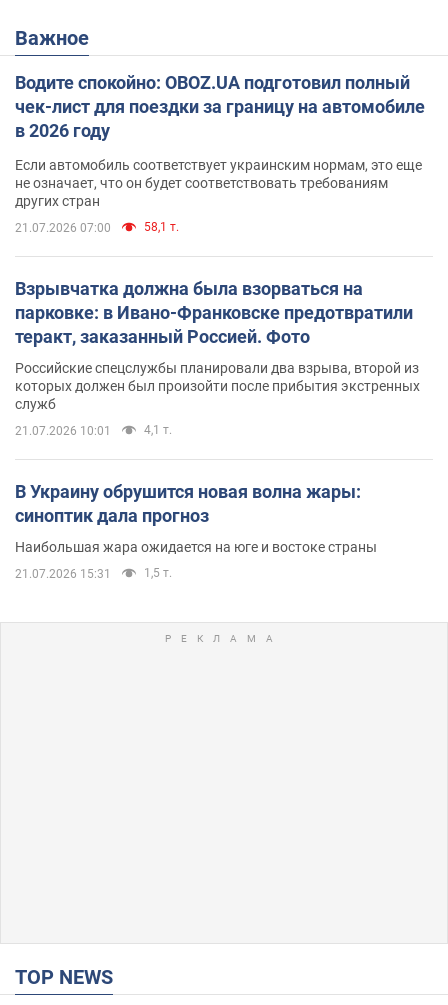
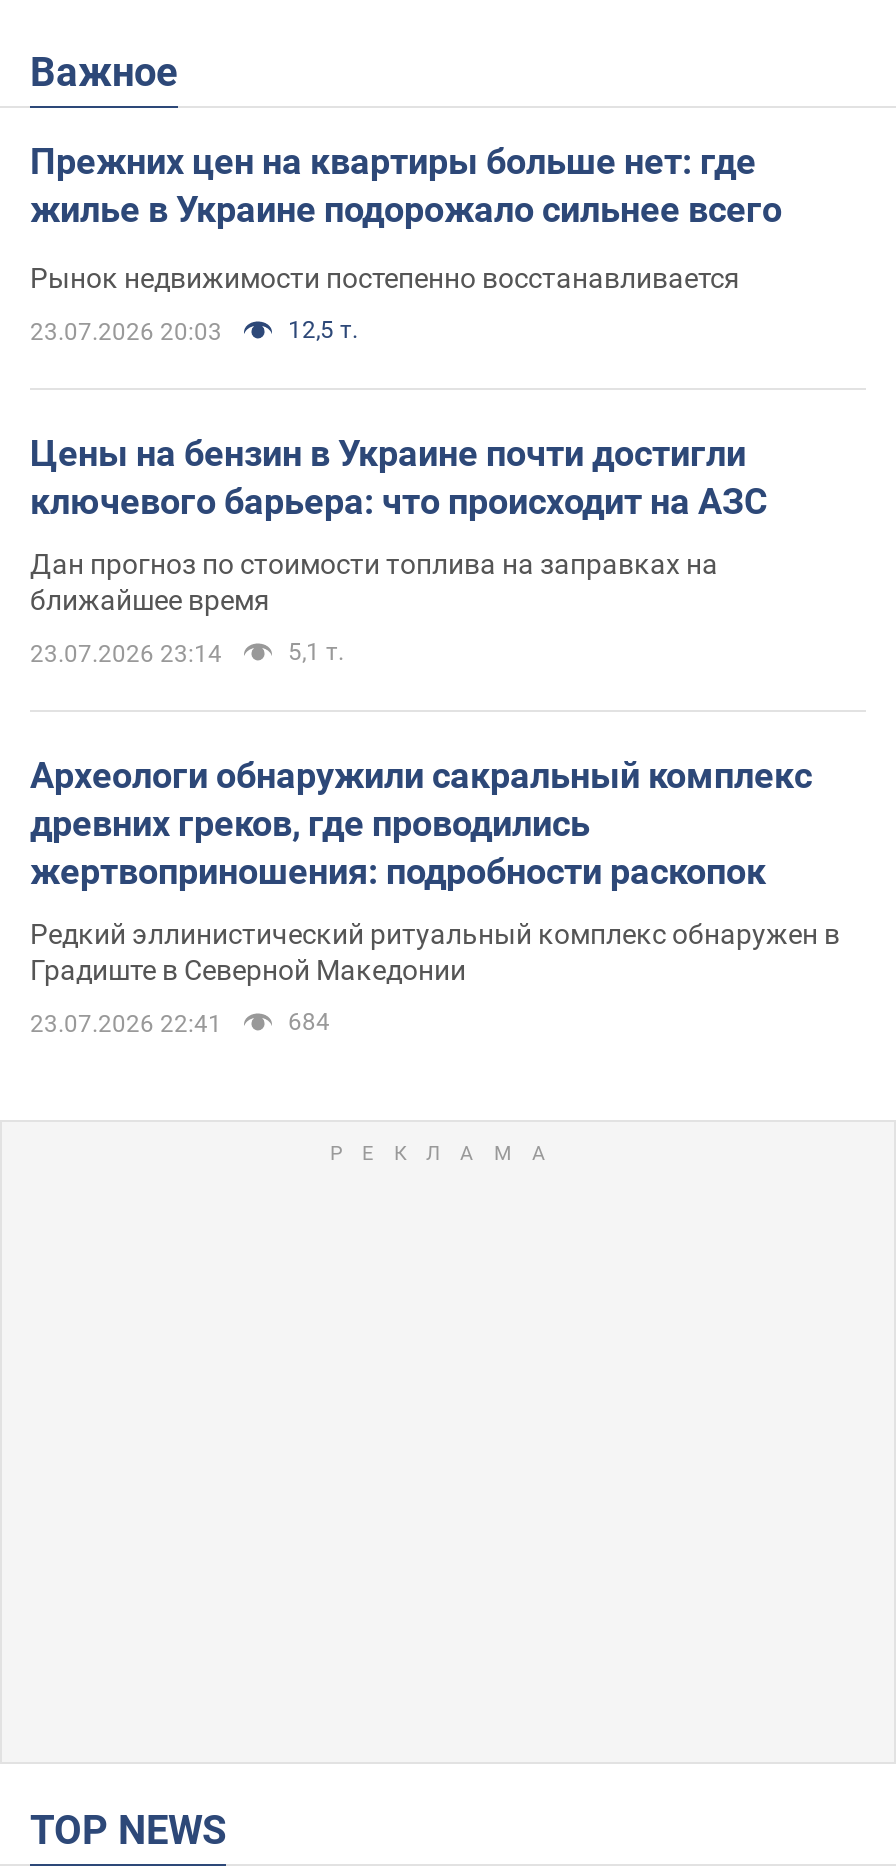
[15,72,425,141] Водите спокойно: OBOZ.UA подготовил полный | чек-лист для поездки за границу на автомобиле | в 2026 году -> [30,139,782,229] Прежних цен на квартиры больше нет: где | жилье в Украине подорожало сильнее всего
[15,157,422,209] Если автомобиль соответствует украинским нормам, это еще | не означает, что он будет соответствовать требованиям | других стран -> [30,261,740,293] Рынок недвижимости постепенно восстанавливается
[15,220,179,235] 21.07.2026 07:00 | 58,1 т. -> [30,315,358,345] 23.07.2026 20:03 | 12,5 т.
[15,278,413,347] Взрывчатка должна была взорваться на | парковке: в Ивано-Франковске предотвратили | теракт, заказанный Россией. Фото -> [30,431,768,521] Цены на бензин в Украине почти достигли | ключевого барьера: что происходит на АЗС
[15,360,420,412] Российские спецслужбы планировали два взрыва, второй из | которых должен был произойти после прибытия экстренных | служб -> [30,547,718,615] Дан прогноз по стоимости топлива на заправках на | ближайшее время
[15,423,172,438] 21.07.2026 10:01 | 4,1 т. -> [30,637,344,667] 23.07.2026 23:14 | 5,1 т.
[15,481,361,526] В Украину обрушится новая волна жары: | синоптик дала прогноз -> [30,753,812,891] Археологи обнаружили сакральный комплекс | древних греков, где проводились | жертвоприношения: подробности раскопок
[15,539,377,555] Наибольшая жара ожидается на юге и востоке страны -> [30,917,840,985] Редкий эллинистический ритуальный комплекс обнаружен в | Градиште в Северной Македонии
[15,566,172,581] 21.07.2026 15:31 | 1,5 т. -> [30,1007,330,1037] 23.07.2026 22:41 | 684

